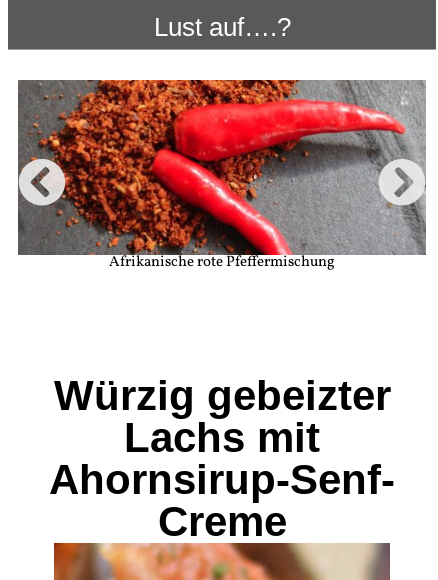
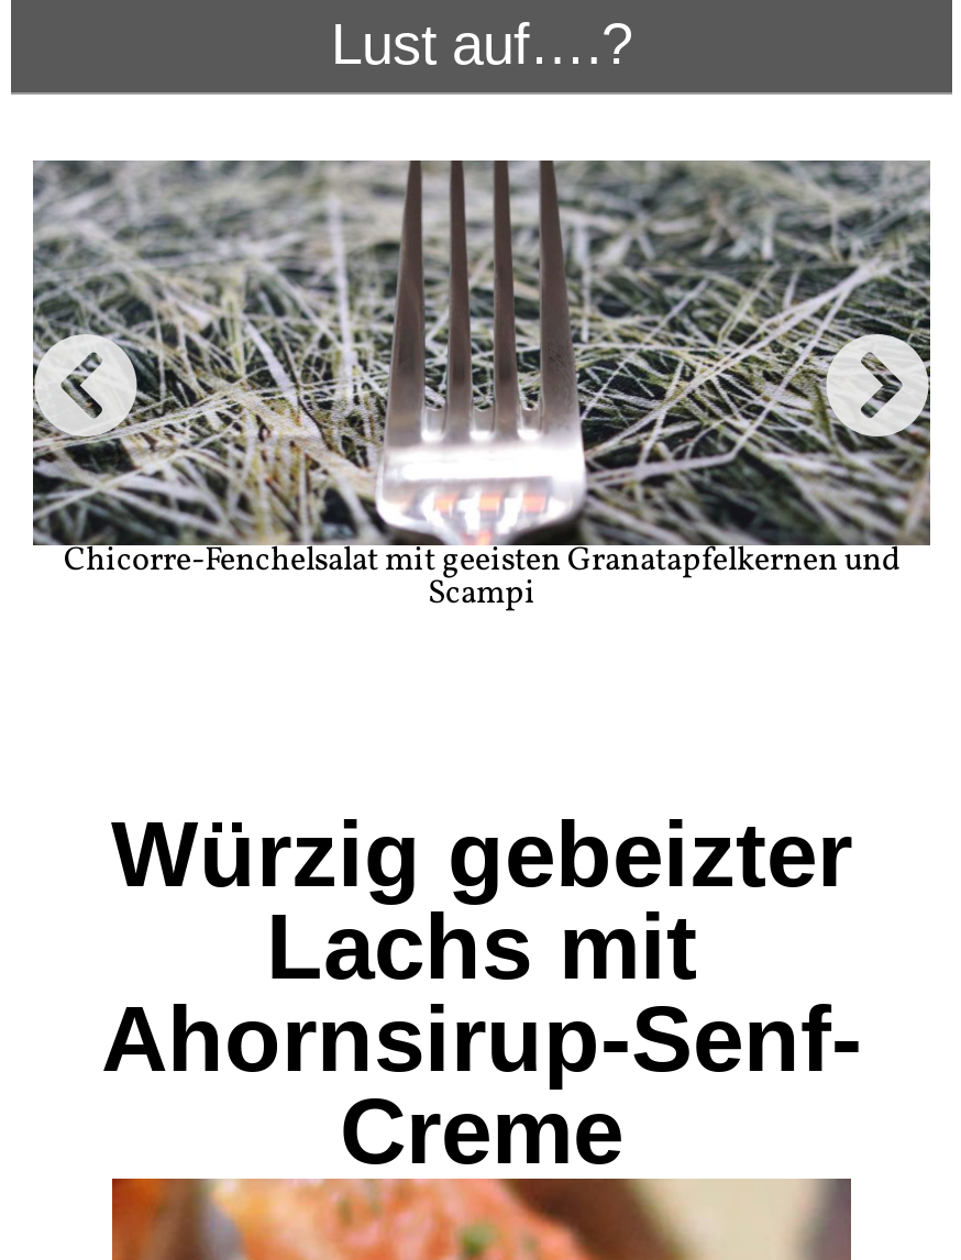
[18,79,425,272] [image] | Afrikanische rote Pfeffermischung -> [33,158,930,617] [image] | Chicorre-Fenchelsalat mit geeisten Granatapfelkernen und | Scampi

